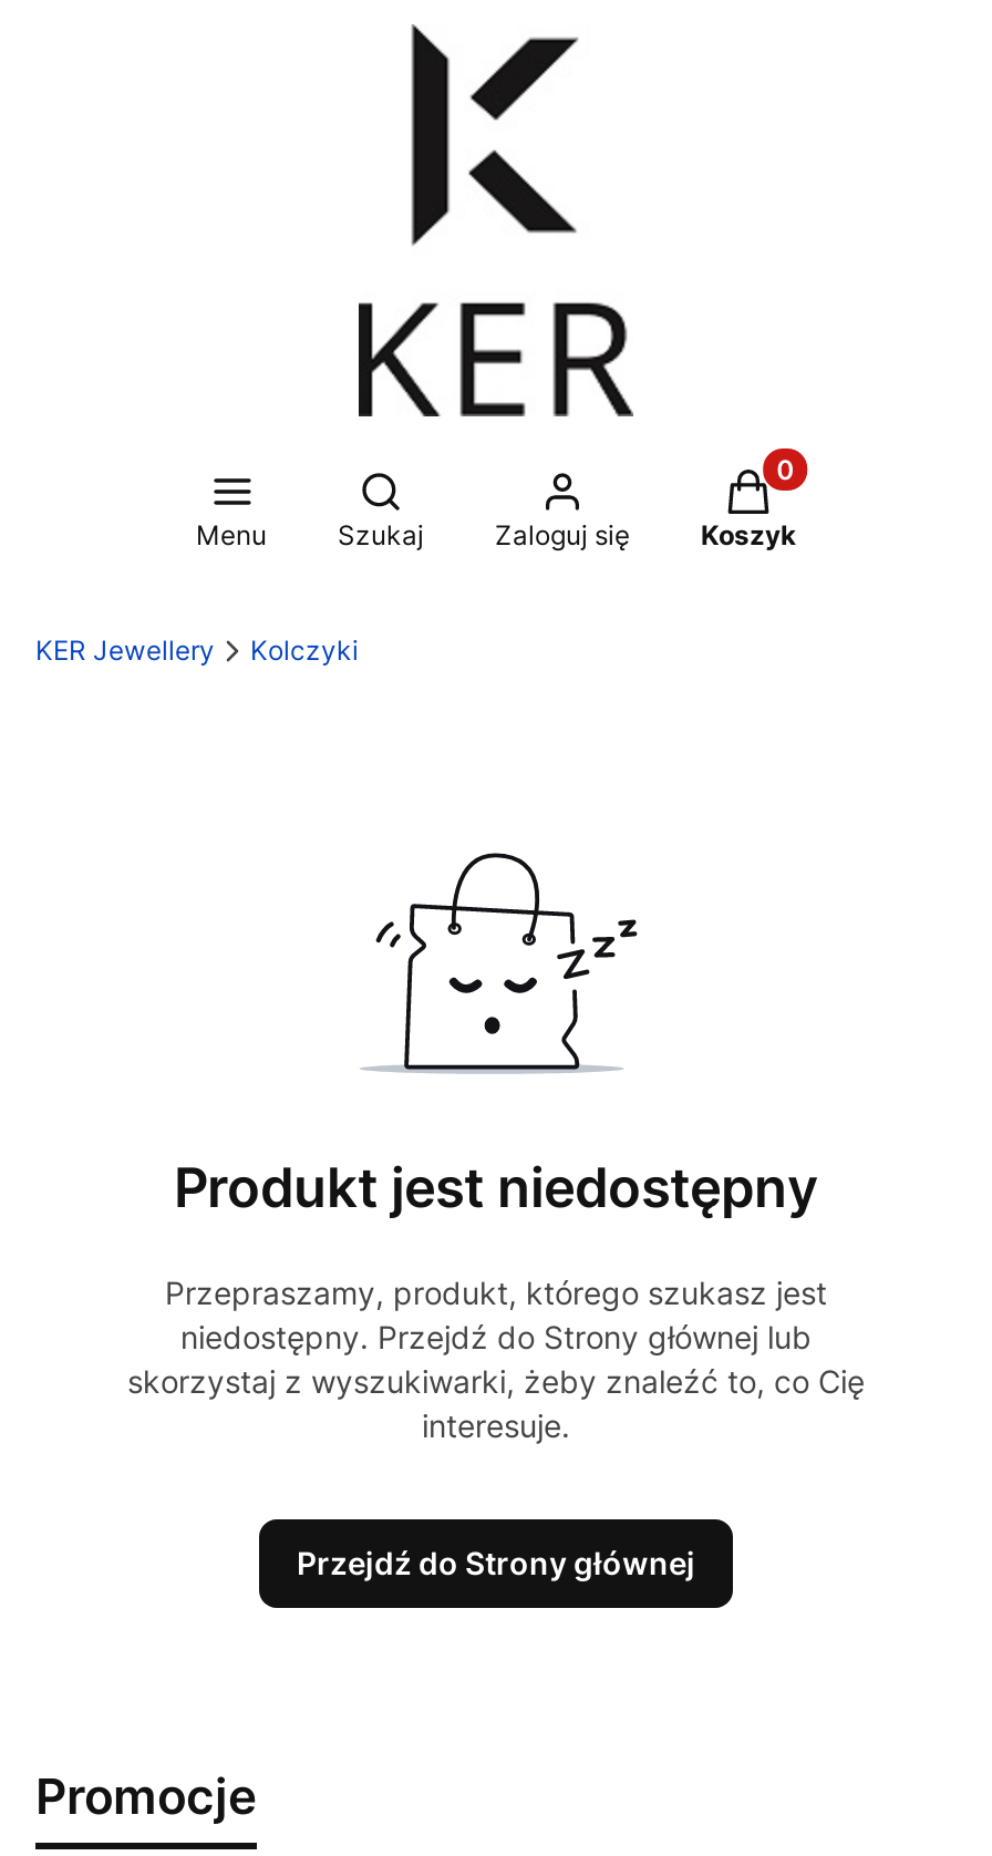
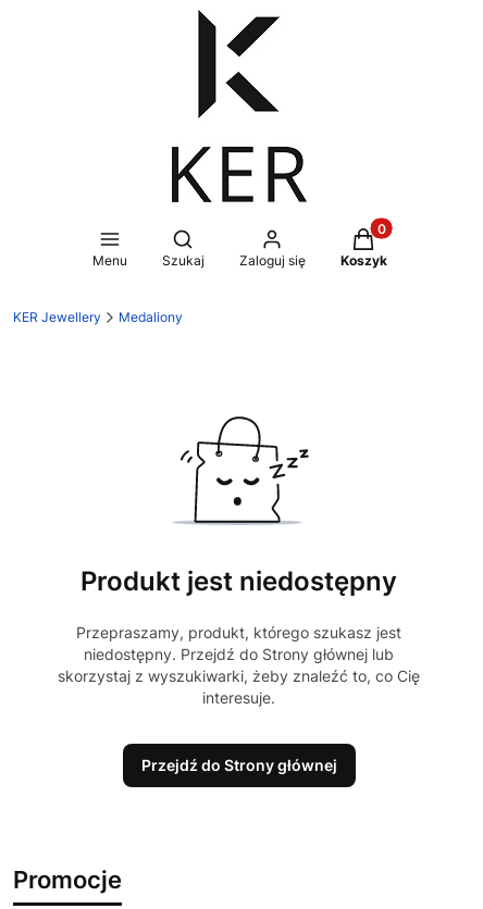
[250,633,359,667] Kolczyki -> [119,309,183,325] Medaliony

